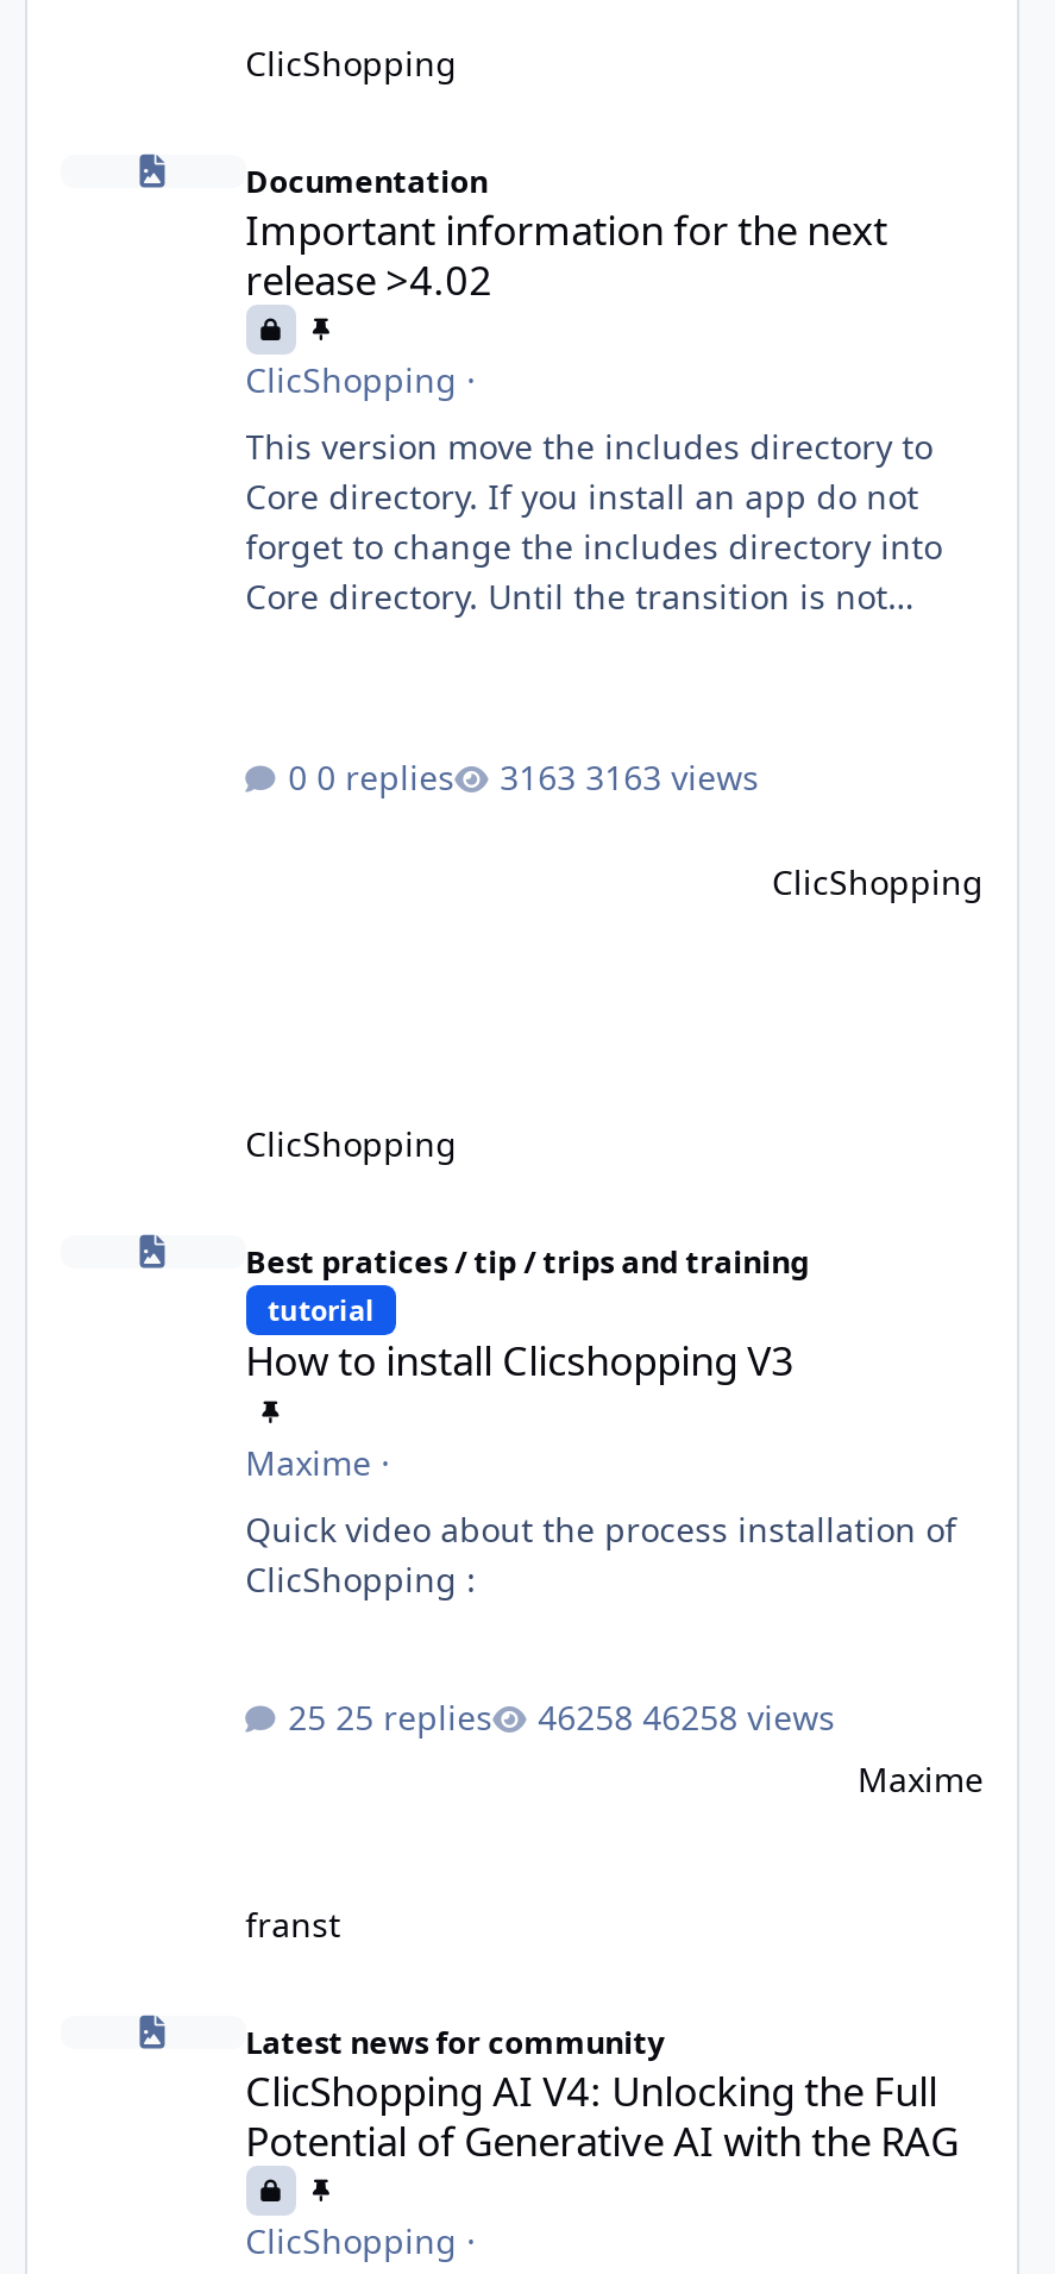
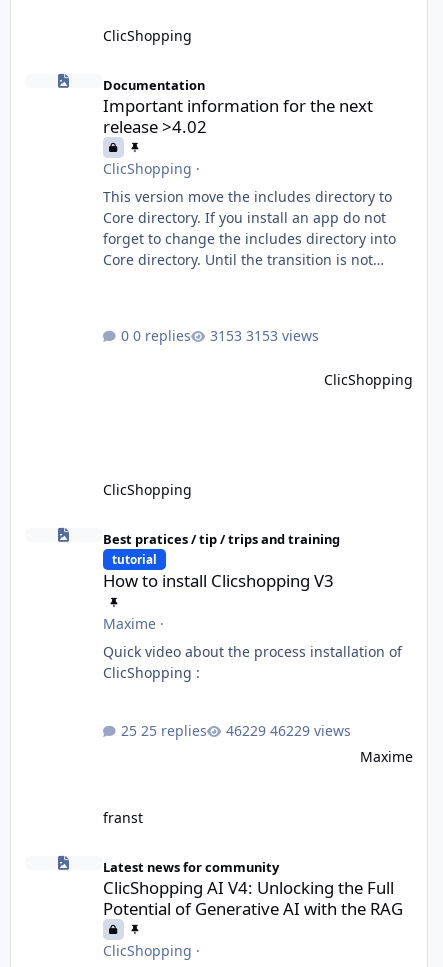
[586,754,759,799] 3163 views -> [246,326,319,345] 3153 views
[643,1694,835,1739] 46258 views -> [270,721,351,740] 46229 views

